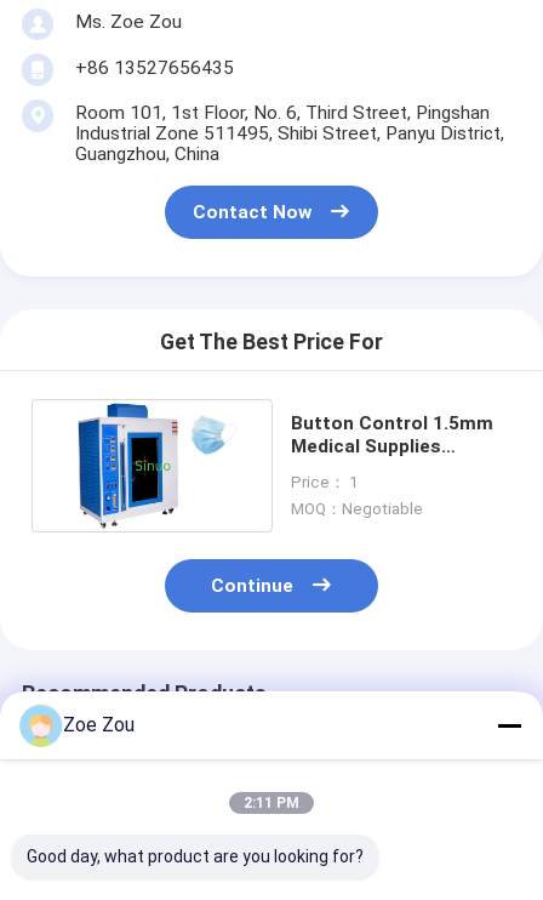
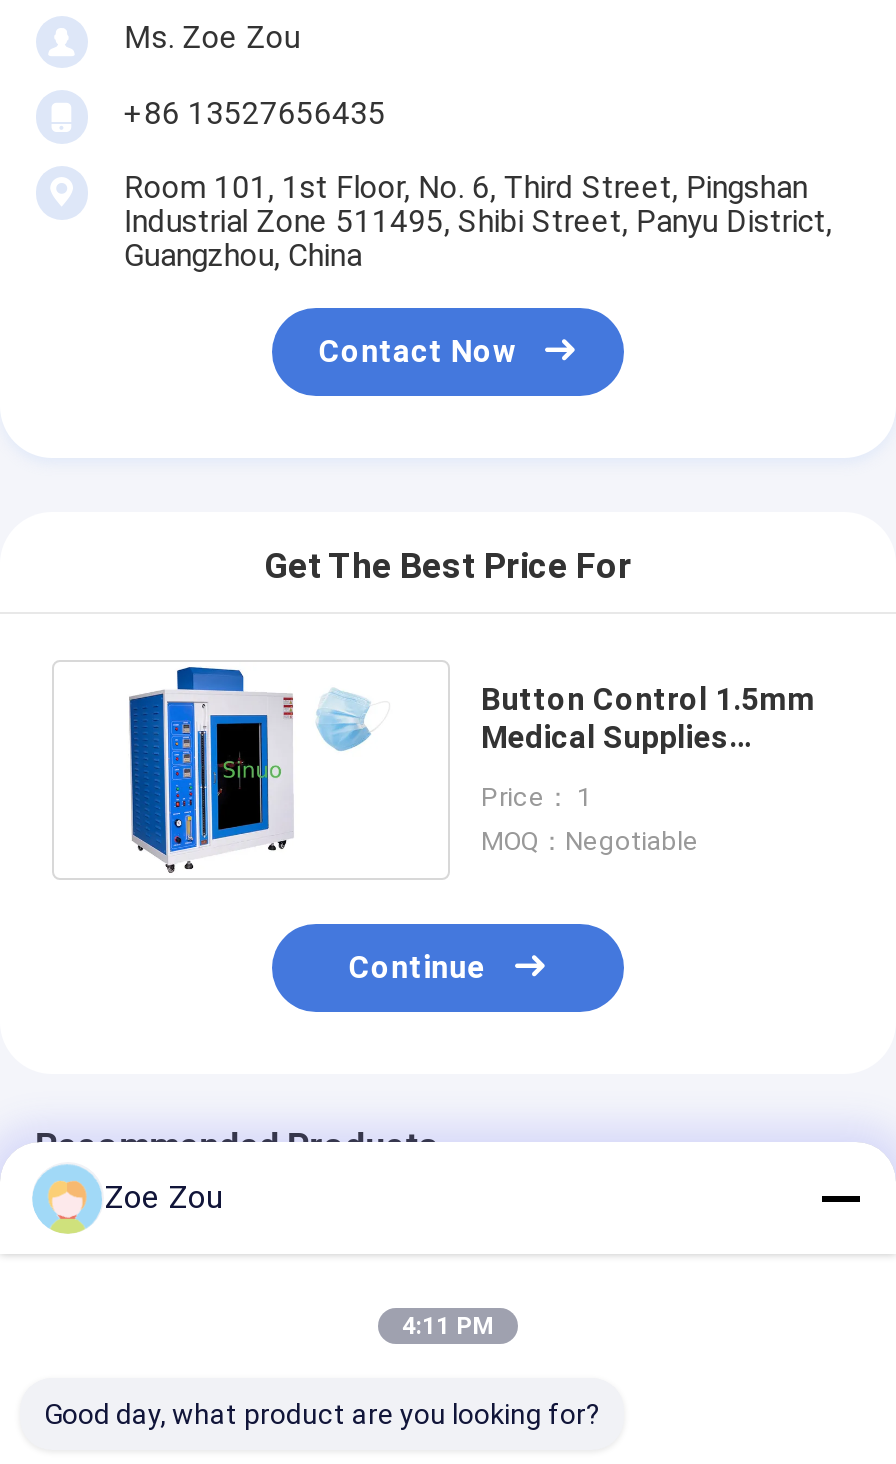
[244,794,299,811] 2:11 PM -> [402,1312,494,1340] 4:11 PM

